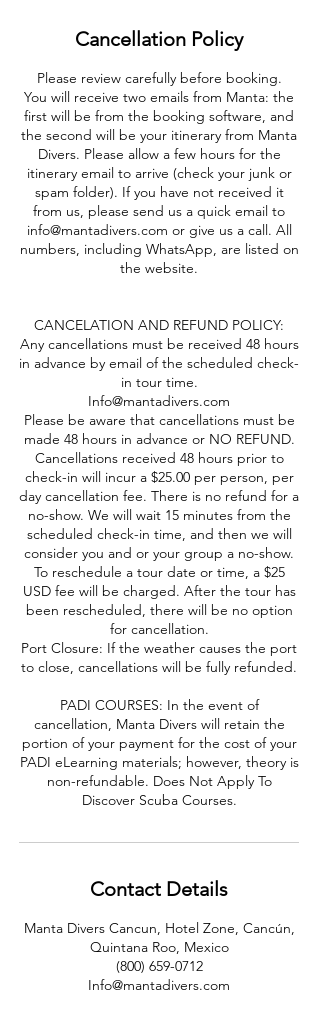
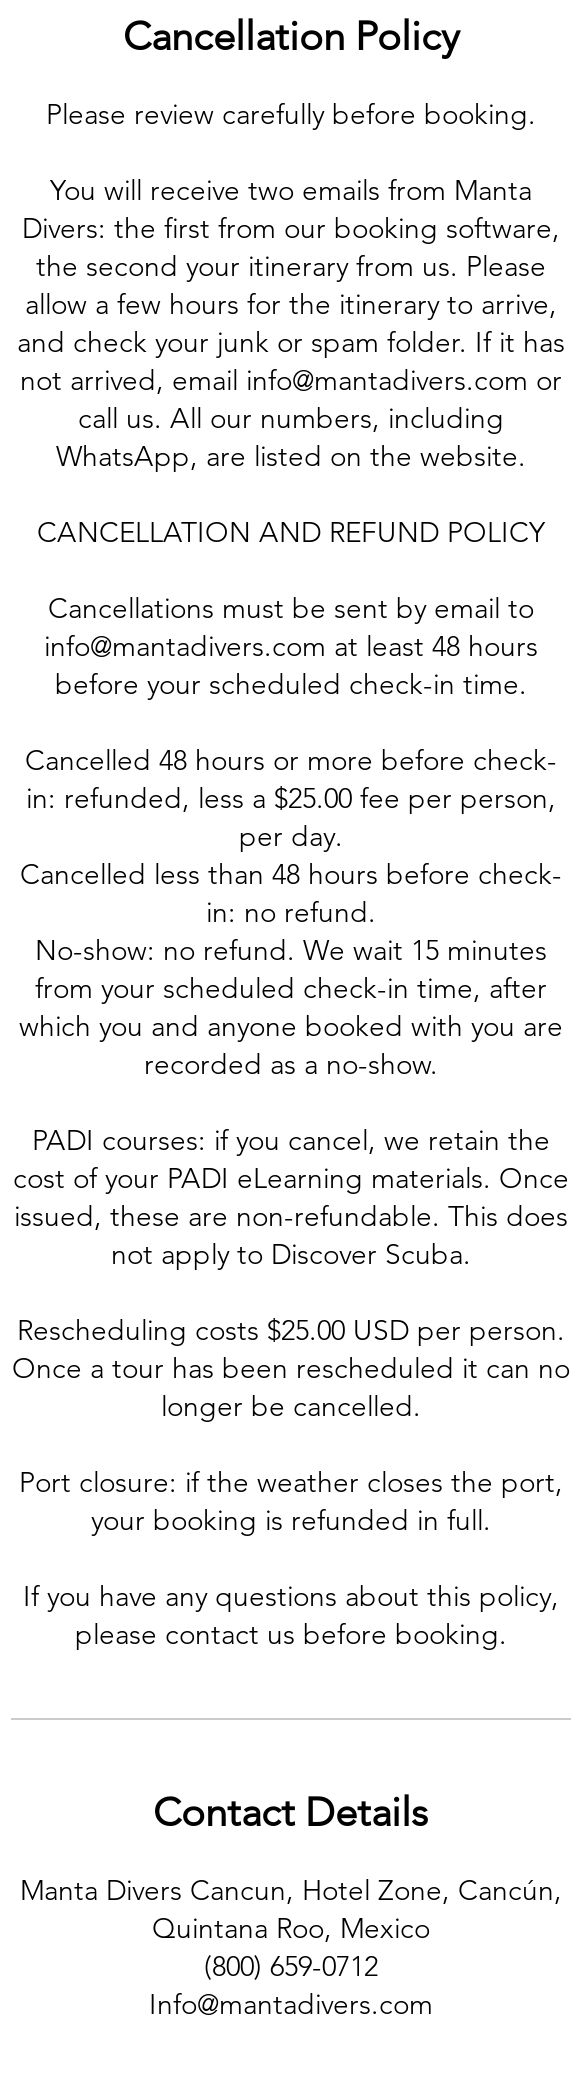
[19,88,299,809] You will receive two emails from Manta: the | first will be from the booking software, and | the second will be your itinerary from Manta | Divers. Please allow a few hours for the | itinerary email to arrive (check your junk or | spam folder). If you have not received it | from us, please send us a quick email to | info@mantadivers.com or give us a call. All | numbers, including WhatsApp, are listed on | the website. | CANCELATION AND REFUND POLICY: | Any cancellations must be received 48 hours | in advance by email of the scheduled check- | in tour time. | Info@mantadivers.com | Please be aware that cancellations must be | made 48 hours in advance or NO REFUND. | Cancellations received 48 hours prior to | check-in will incur a $25.00 per person, per | day cancellation fee. There is no refund for a | no-show. We will wait 15 minutes from the | scheduled check-in time, and then we will | consider you and or your group a no-show. | To reschedule a tour date or time, a $25 | USD fee will be charged. After the tour has | been rescheduled, there will be no option | for cancellation. | Port Closure: If the weather causes the port | to close, cancellations will be fully refunded. | PADI COURSES: In the event of | cancellation, Manta Divers will retain the | portion of your payment for the cost of your | PADI eLearning materials; however, theory is | non-refundable. Does Not Apply To | Discover Scuba Courses. -> [12,172,570,1652] You will receive two emails from Manta | Divers: the first from our booking software, | the second your itinerary from us. Please | allow a few hours for the itinerary to arrive, | and check your junk or spam folder. If it has | not arrived, email info@mantadivers.com or | call us. All our numbers, including | WhatsApp, are listed on the website. | CANCELLATION AND REFUND POLICY | Cancellations must be sent by email to | info@mantadivers.com at least 48 hours | before your scheduled check-in time. | Cancelled 48 hours or more before check- | in: refunded, less a $25.00 fee per person, | per day. | Cancelled less than 48 hours before check- | in: no refund. | No-show: no refund. We wait 15 minutes | from your scheduled check-in time, after | which you and anyone booked with you are | recorded as a no-show. | PADI courses: if you cancel, we retain the | cost of your PADI eLearning materials. Once | issued, these are non-refundable. This does | not apply to Discover Scuba. | Rescheduling costs $25.00 USD per person. | Once a tour has been rescheduled it can no | longer be cancelled. | Port closure: if the weather closes the port, | your booking is refunded in full. | If you have any questions about this policy, | please contact us before booking.

